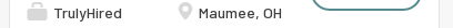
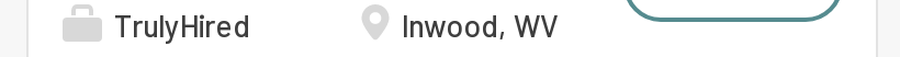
[195,3,282,21] Maumee, OH -> [395,6,558,43] Inwood, WV

